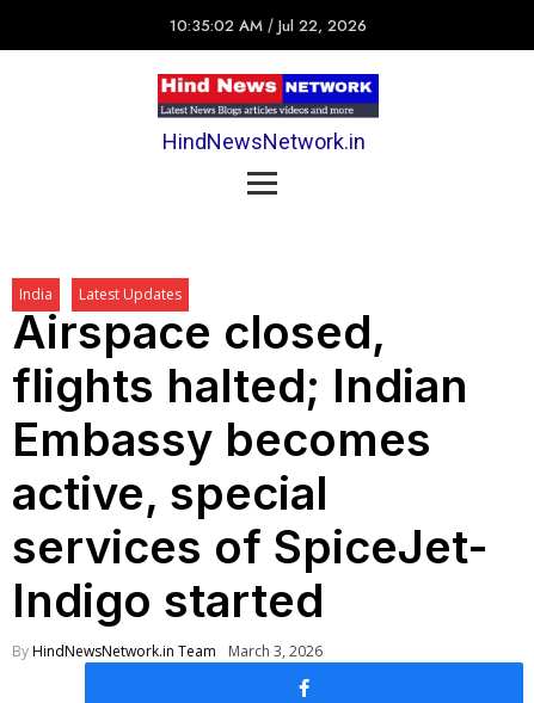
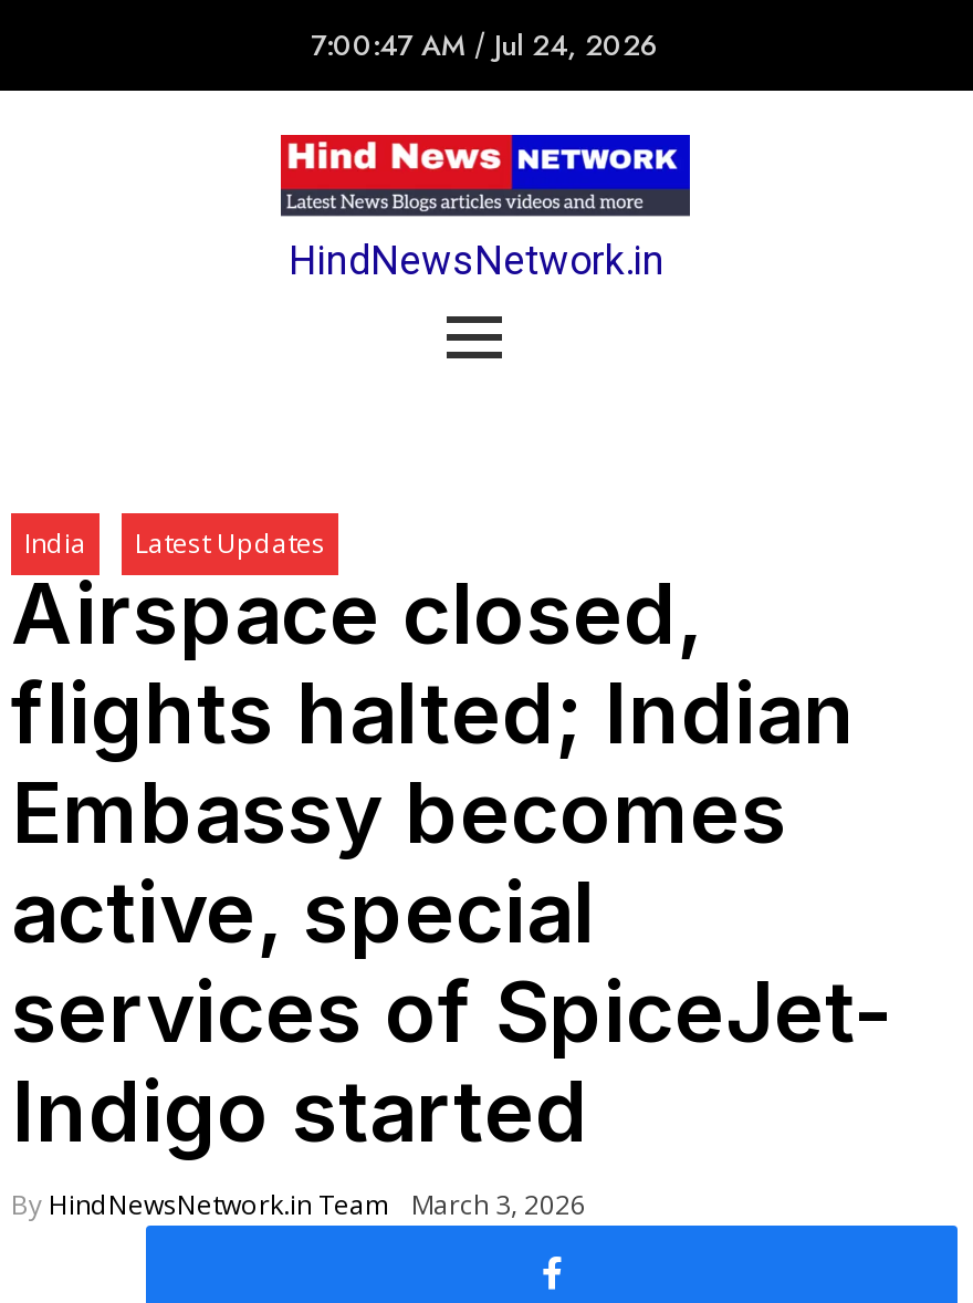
[169,14,366,37] 10:35:02 AM / Jul 22, 2026 -> [311,24,658,66] 7:00:47 AM / Jul 24, 2026

